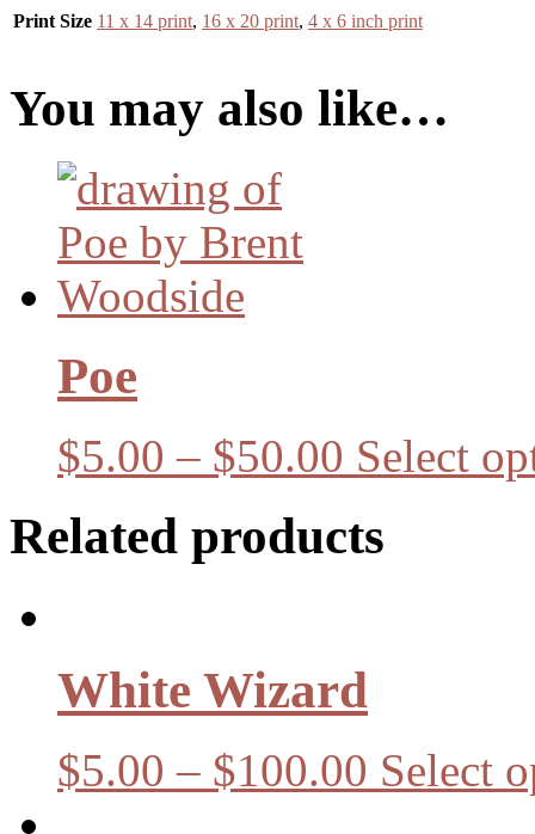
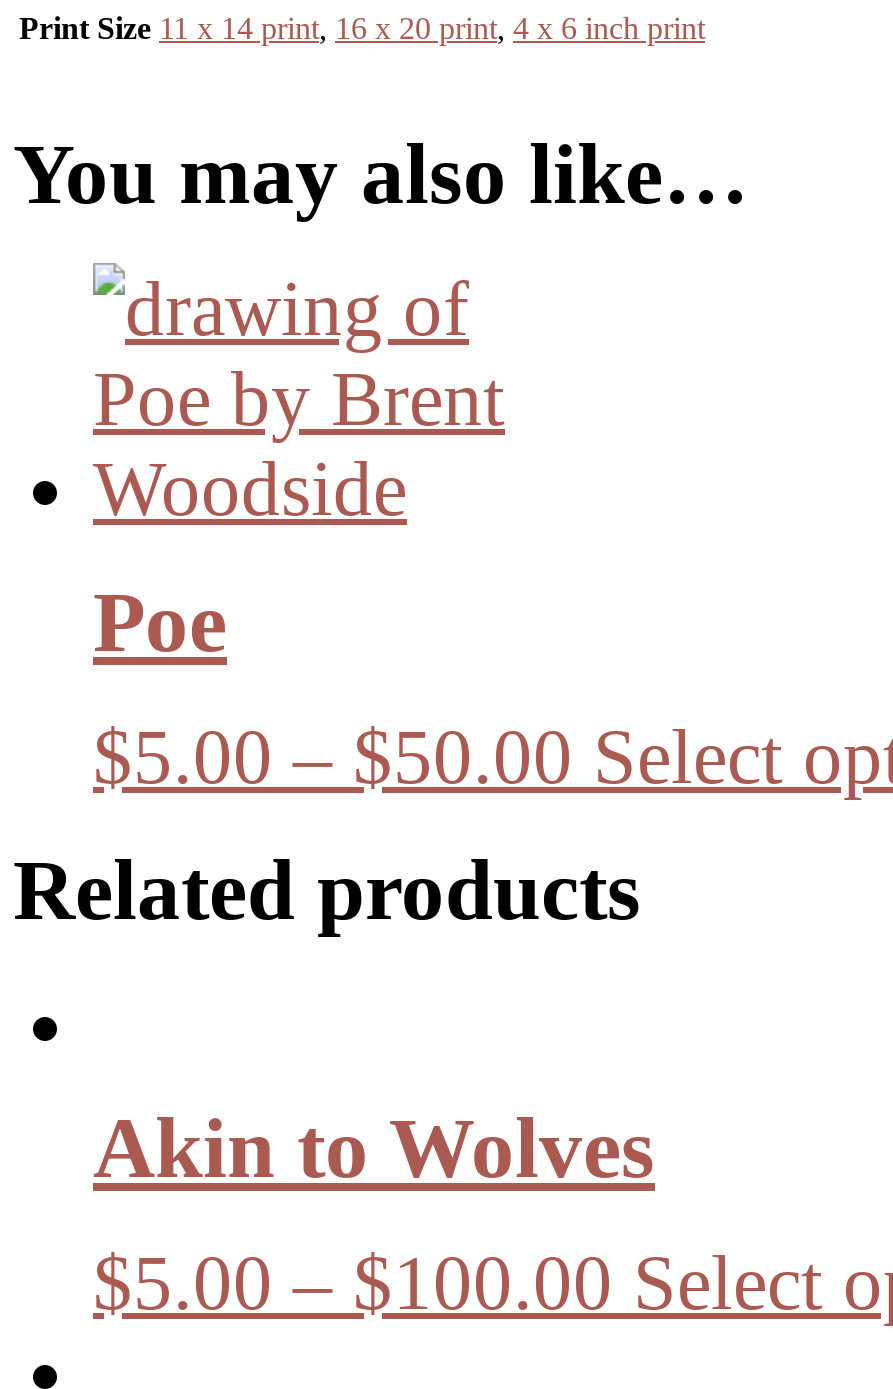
[57,661,368,718] White Wizard -> [93,1100,655,1194] Akin to Wolves

